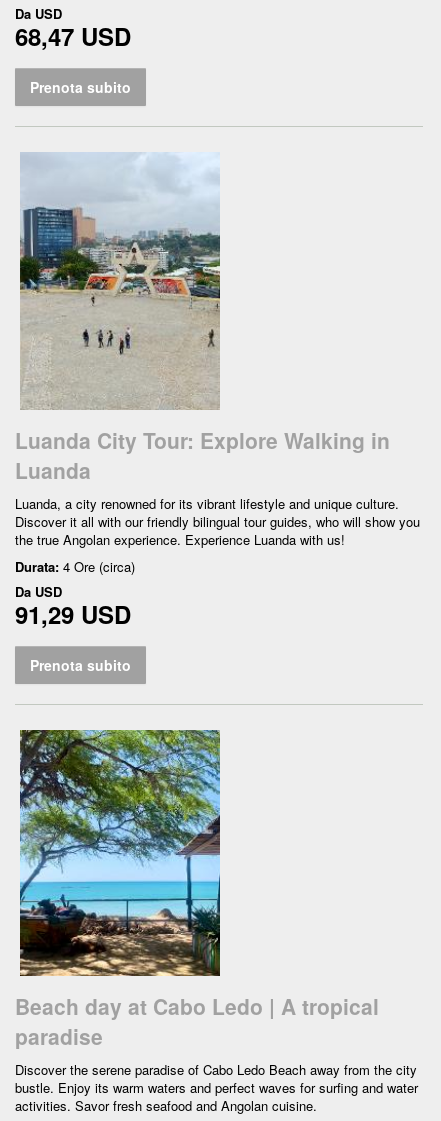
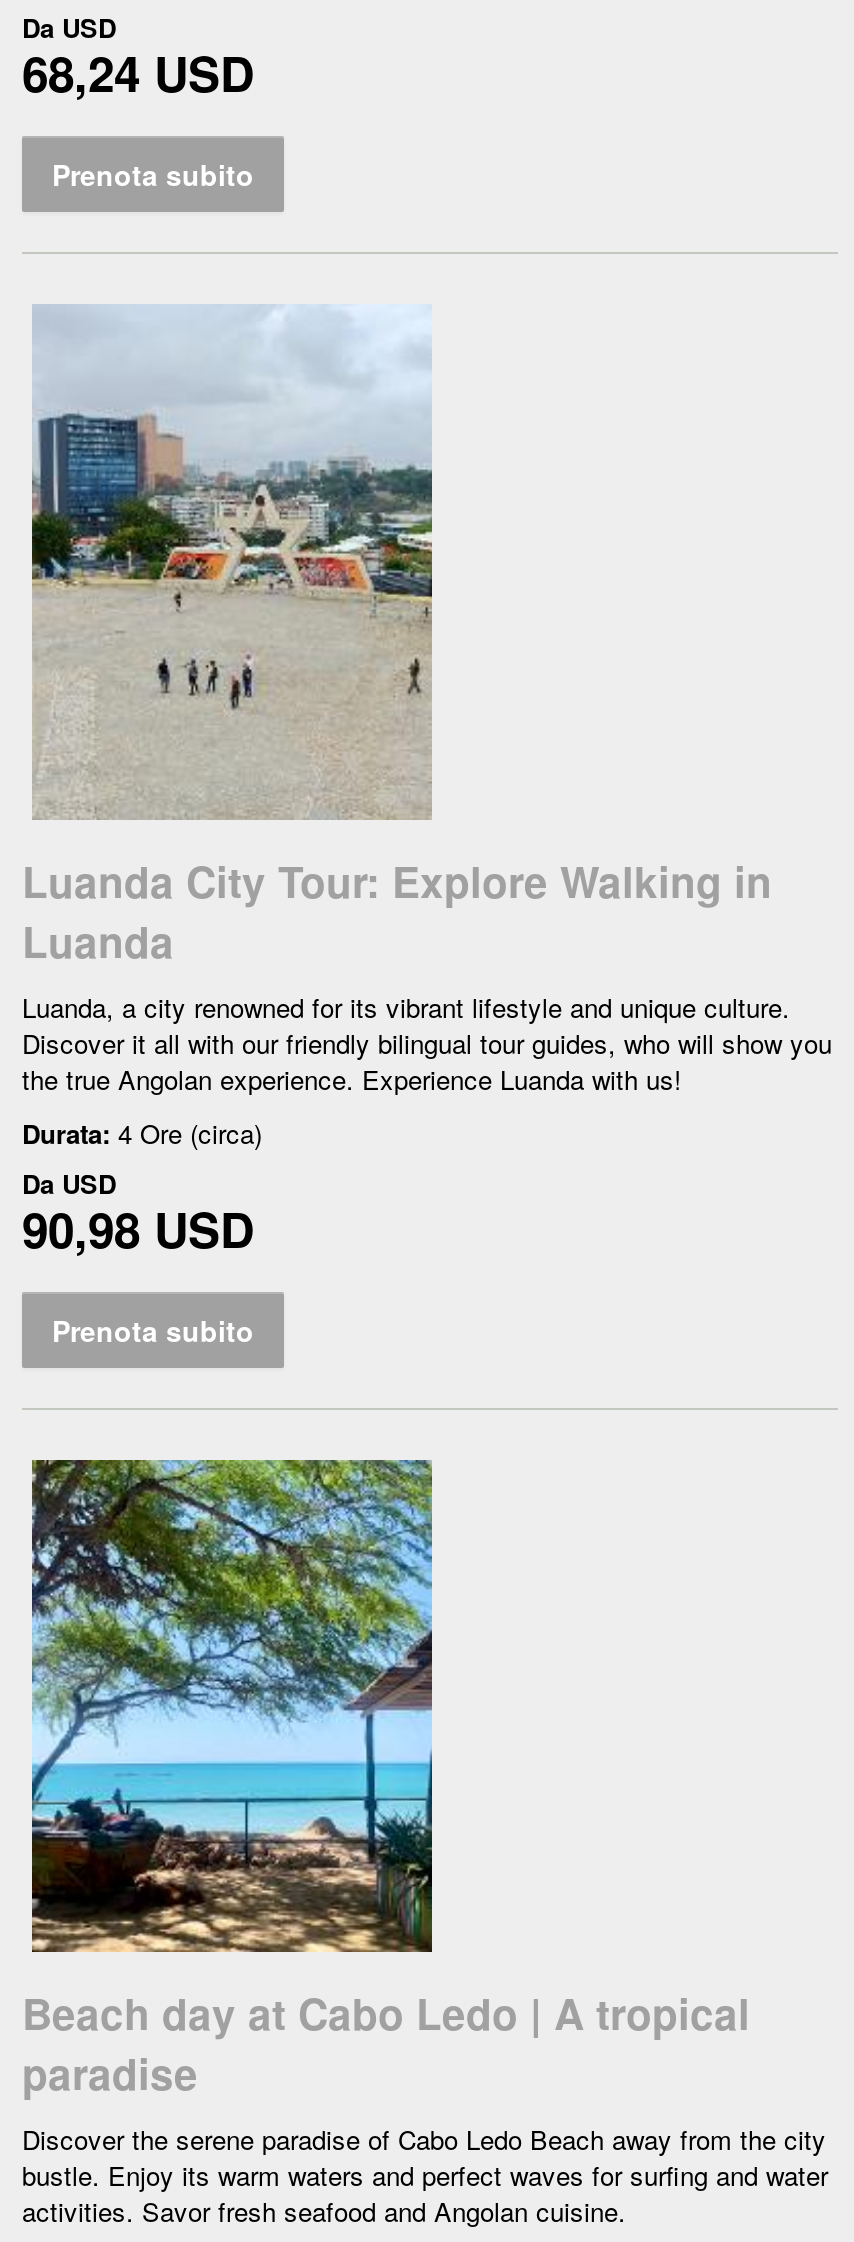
[15,19,131,53] 68,47 USD -> [22,38,254,106] 68,24 USD
[15,597,131,631] 91,29 USD -> [22,1194,254,1262] 90,98 USD

